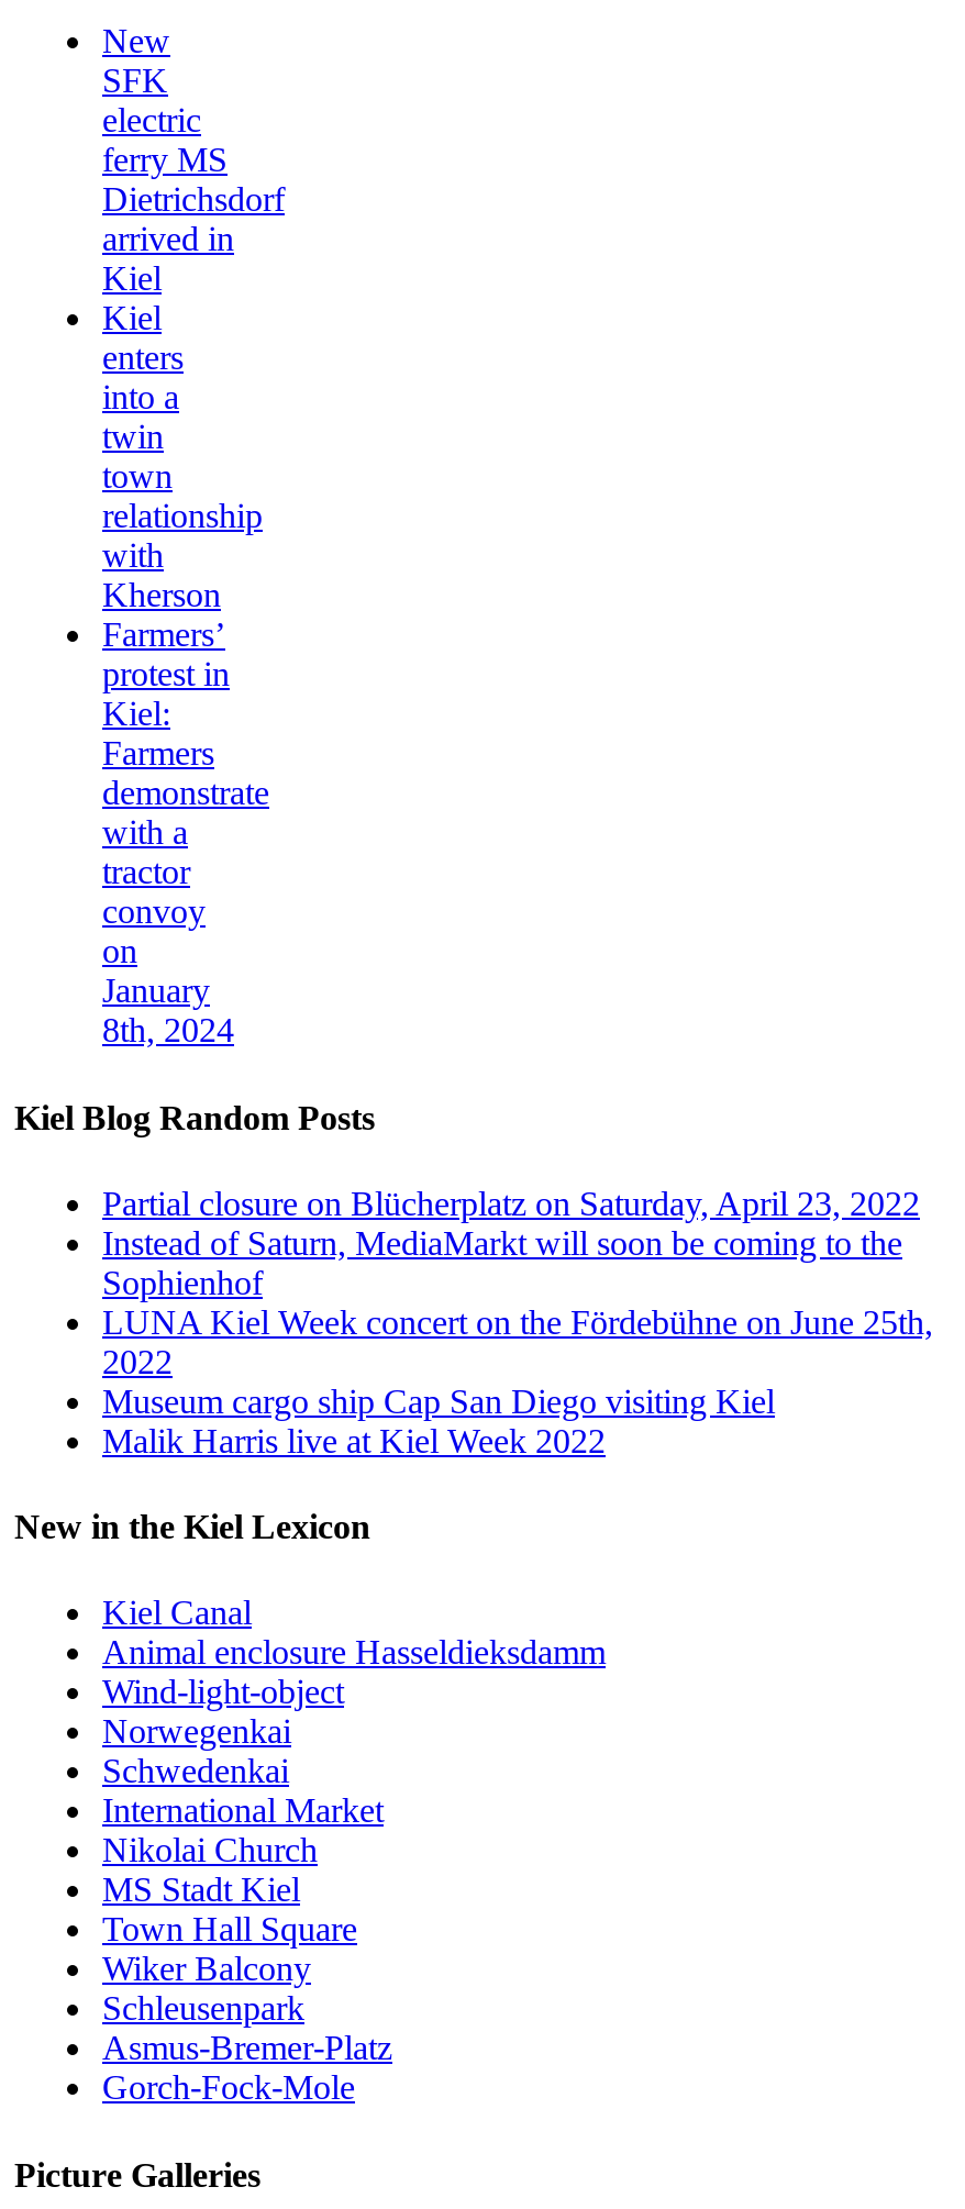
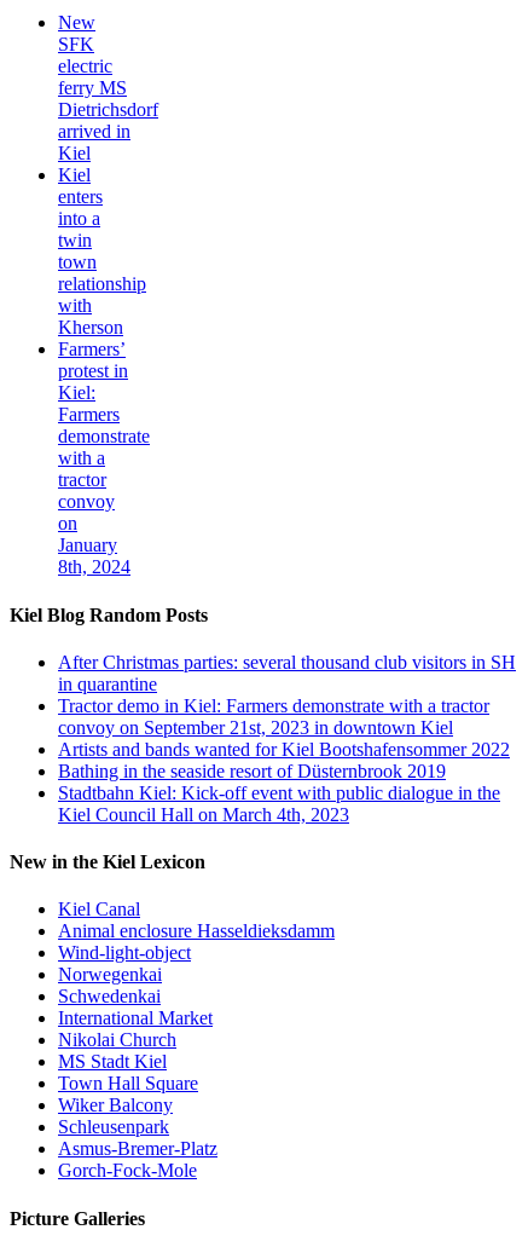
[102,1185,933,1459] Partial closure on Blücherplatz on Saturday, April 23, 2022 | Instead of Saturn, MediaMarkt will soon be coming to the | Sophienhof | LUNA Kiel Week concert on the Fördebühne on June 25th, | 2022 | Museum cargo ship Cap San Diego visiting Kiel | Malik Harris live at Kiel Week 2022 -> [58,652,516,825] After Christmas parties: several thousand club visitors in SH | in quarantine | Tractor demo in Kiel: Farmers demonstrate with a tractor | convoy on September 21st, 2023 in downtown Kiel | Artists and bands wanted for Kiel Bootshafensommer 2022 | Bathing in the seaside resort of Düsternbrook 2019 | Stadtbahn Kiel: Kick-off event with public dialogue in the | Kiel Council Hall on March 4th, 2023

